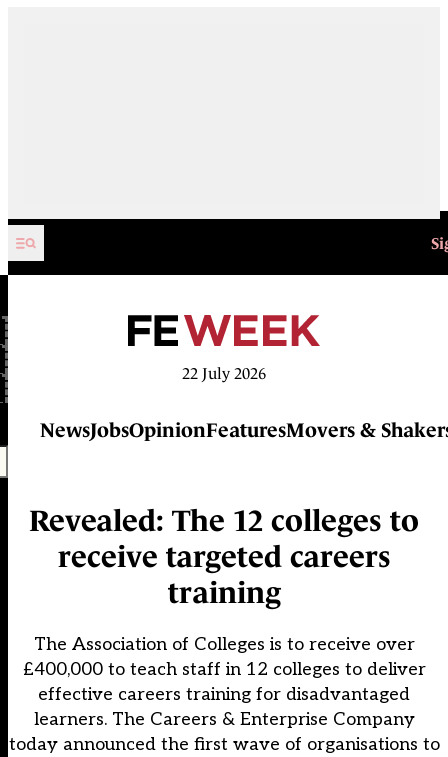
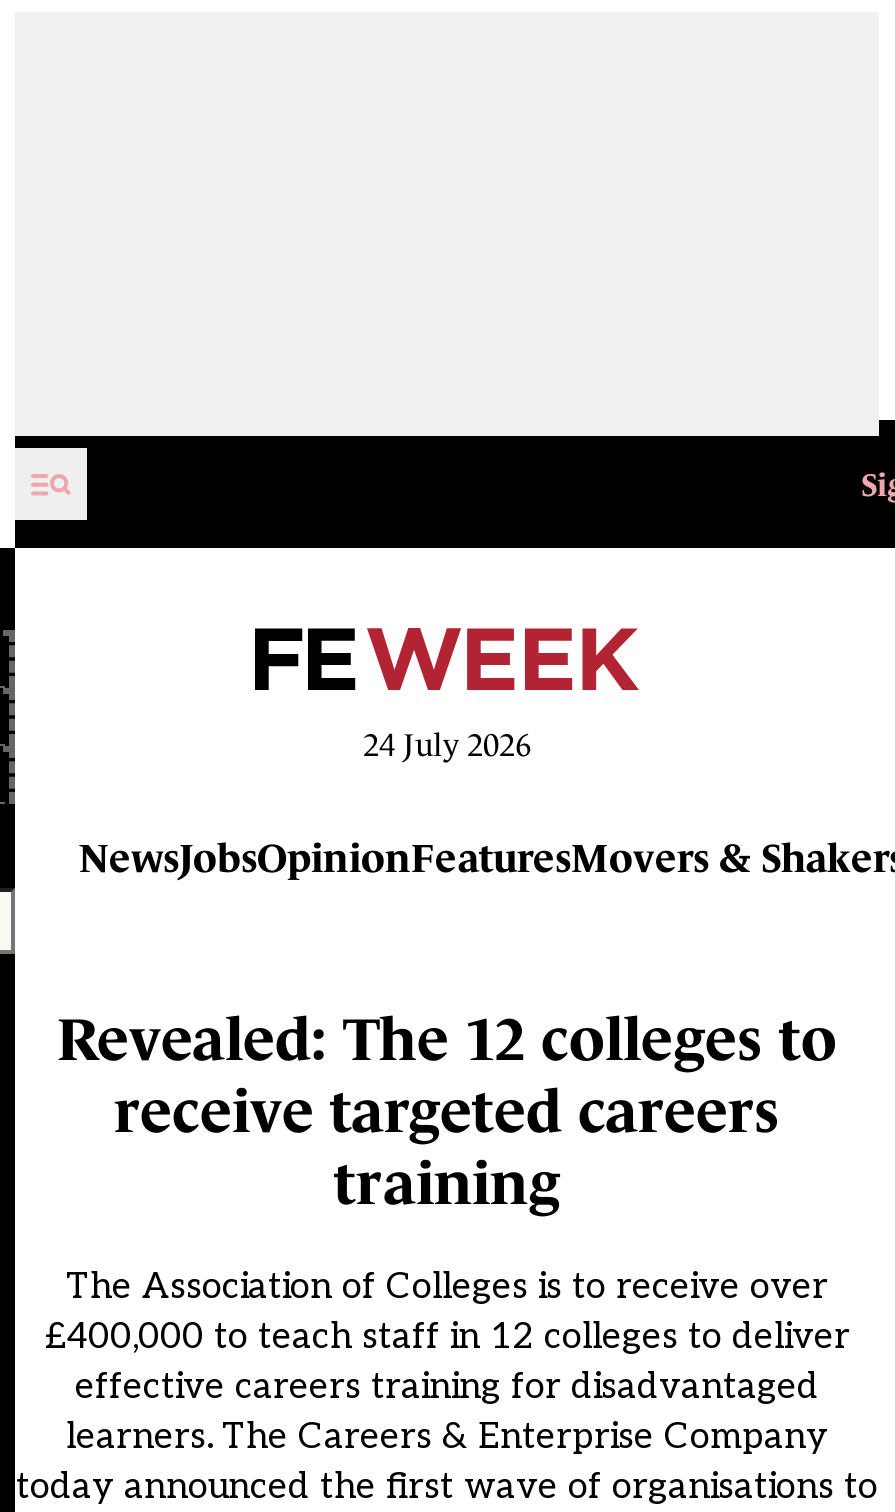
[182,365,266,382] 22 July 2026 -> [363,729,531,763] 24 July 2026

